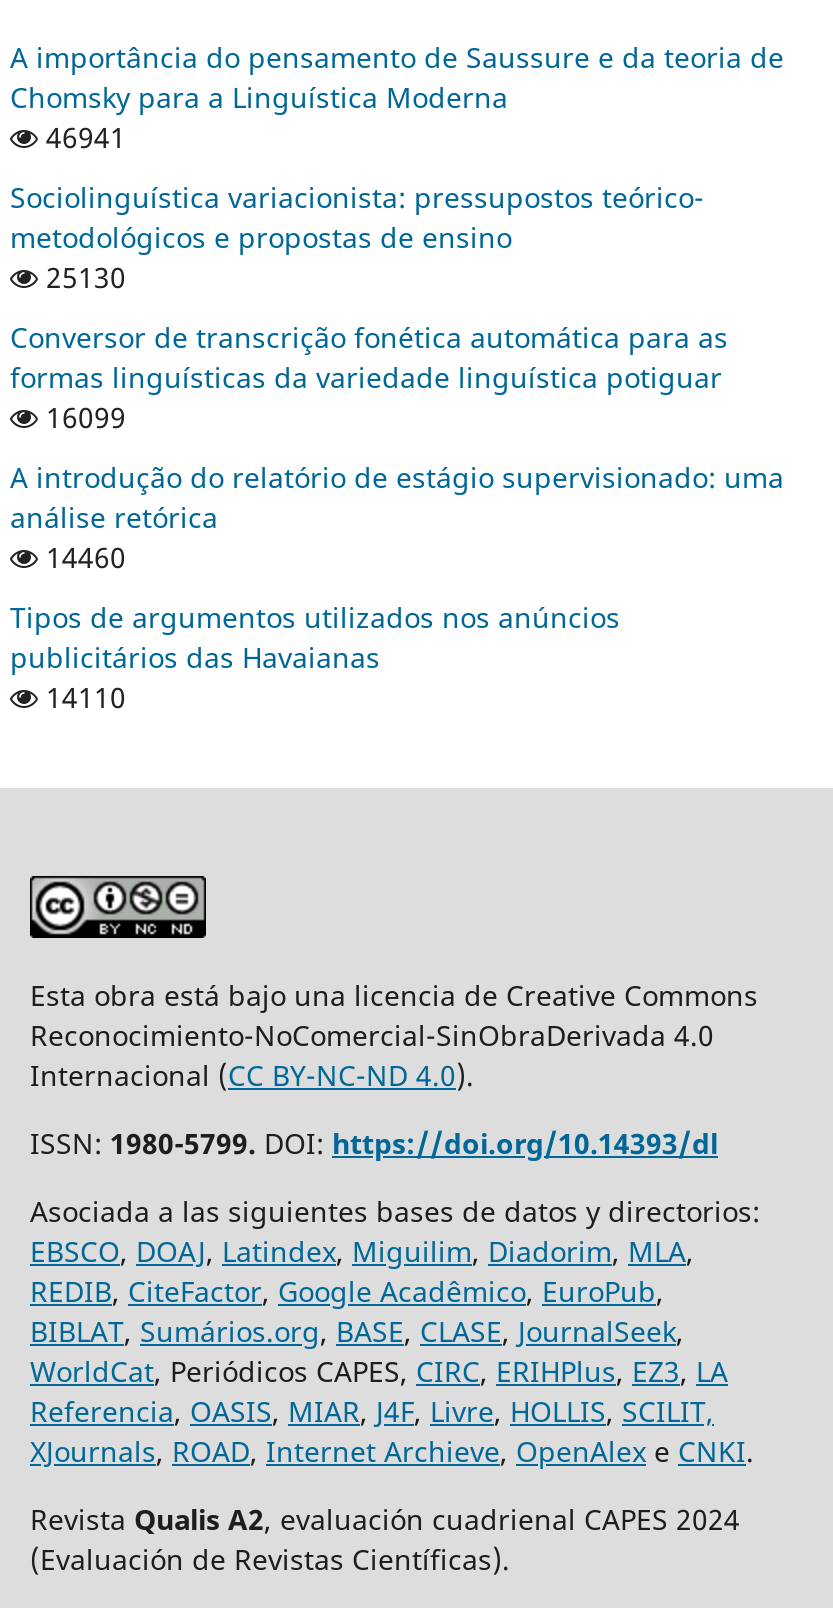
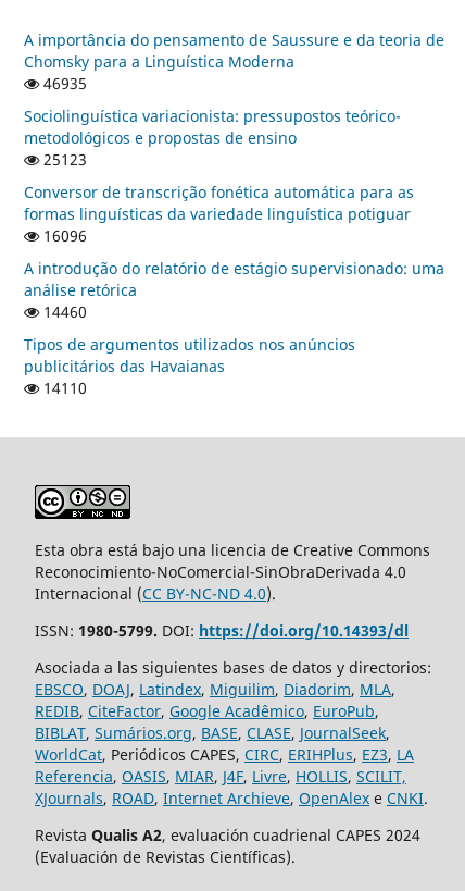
[38,119,126,157] 46941 -> [39,73,87,94] 46935
[38,259,126,297] 25130 -> [39,149,87,170] 25123
[38,399,126,437] 16099 -> [39,226,87,246] 16096

